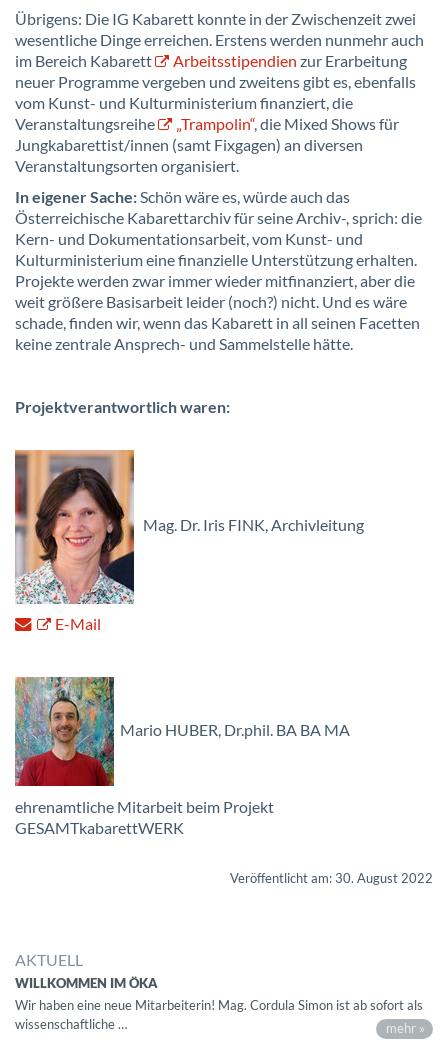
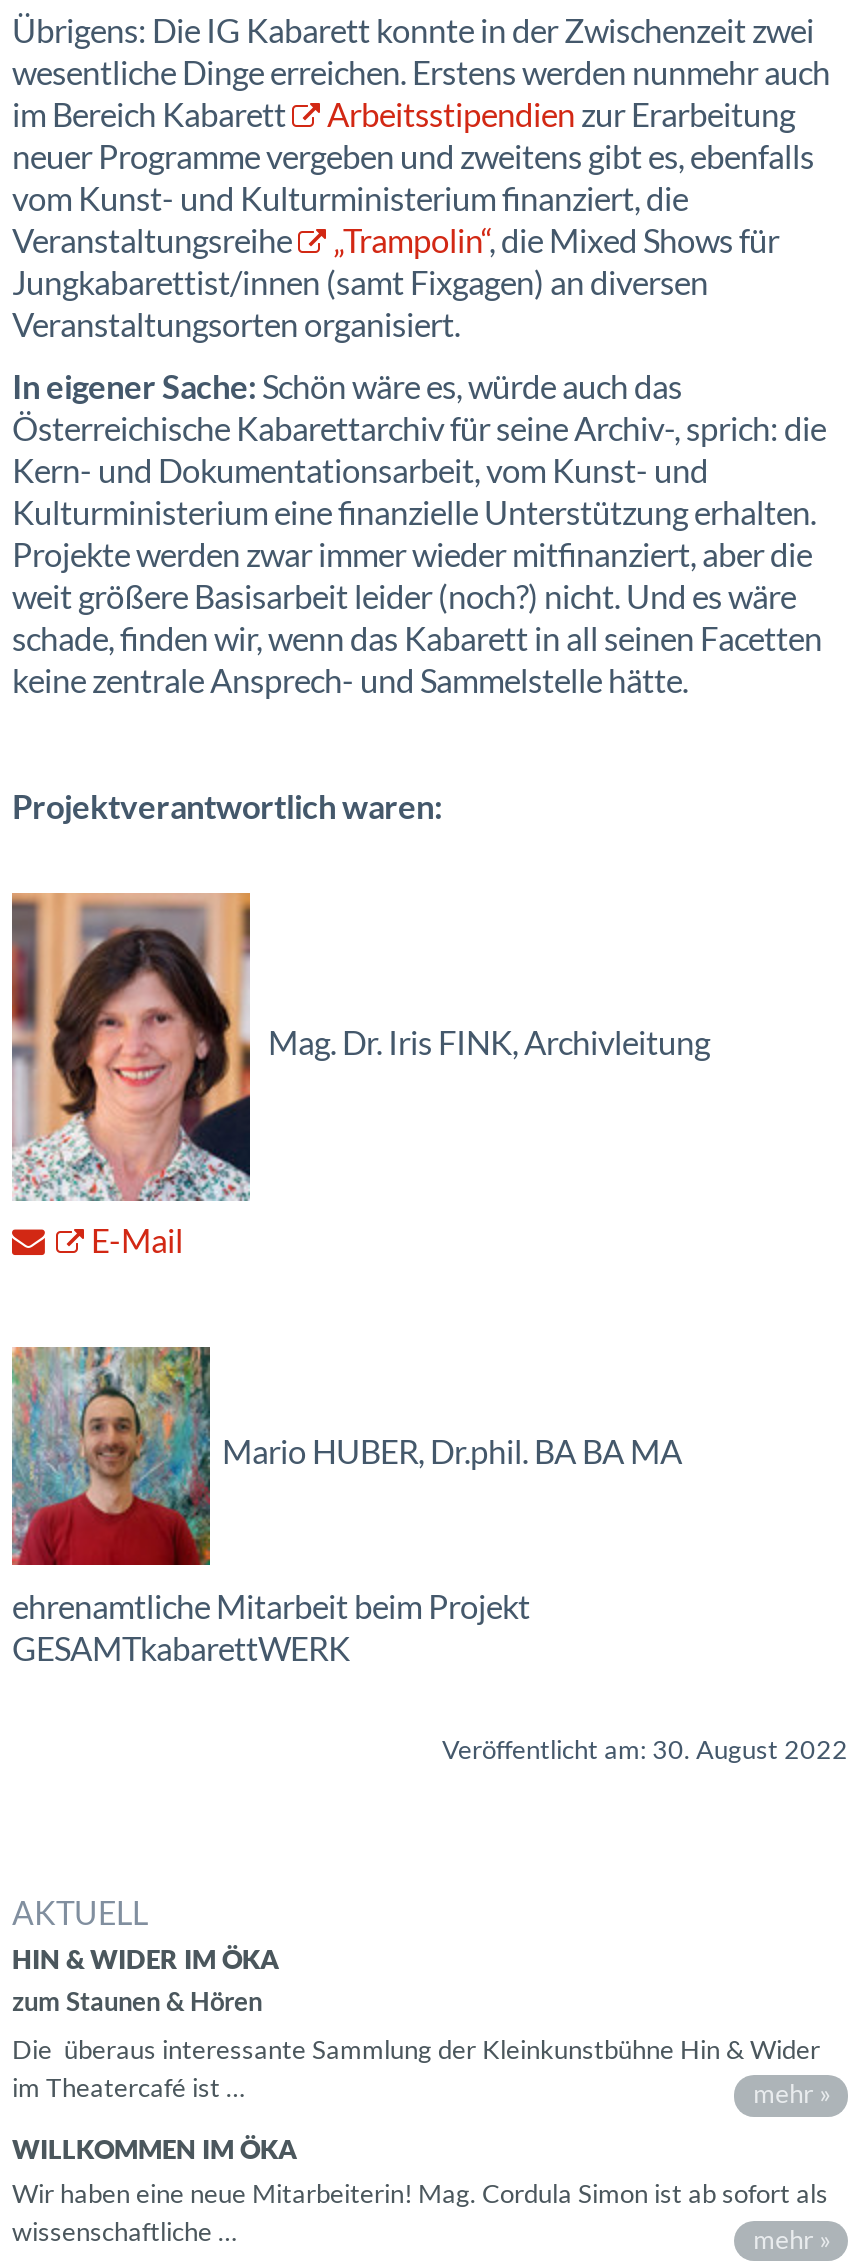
none -> [12,1943,831,2109] HIN & WIDER IM ÖKA | zum Staunen & Hören | Die überaus interessante Sammlung der Kleinkunstbühne Hin & Wider | im Theatercafé ist … | mehr »

